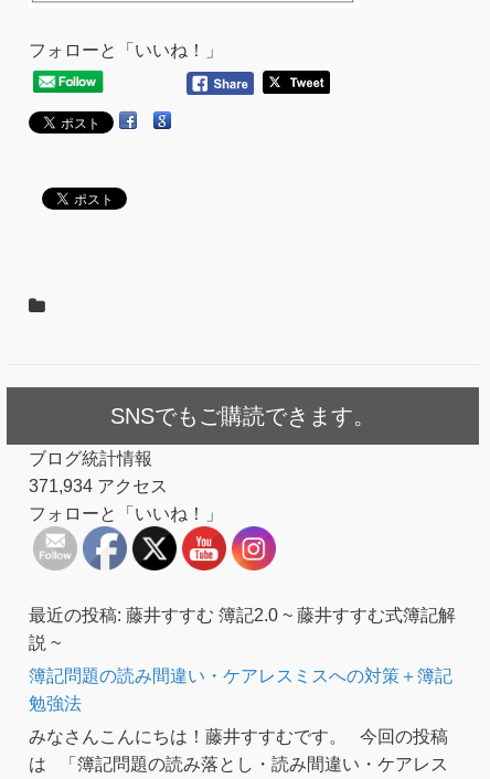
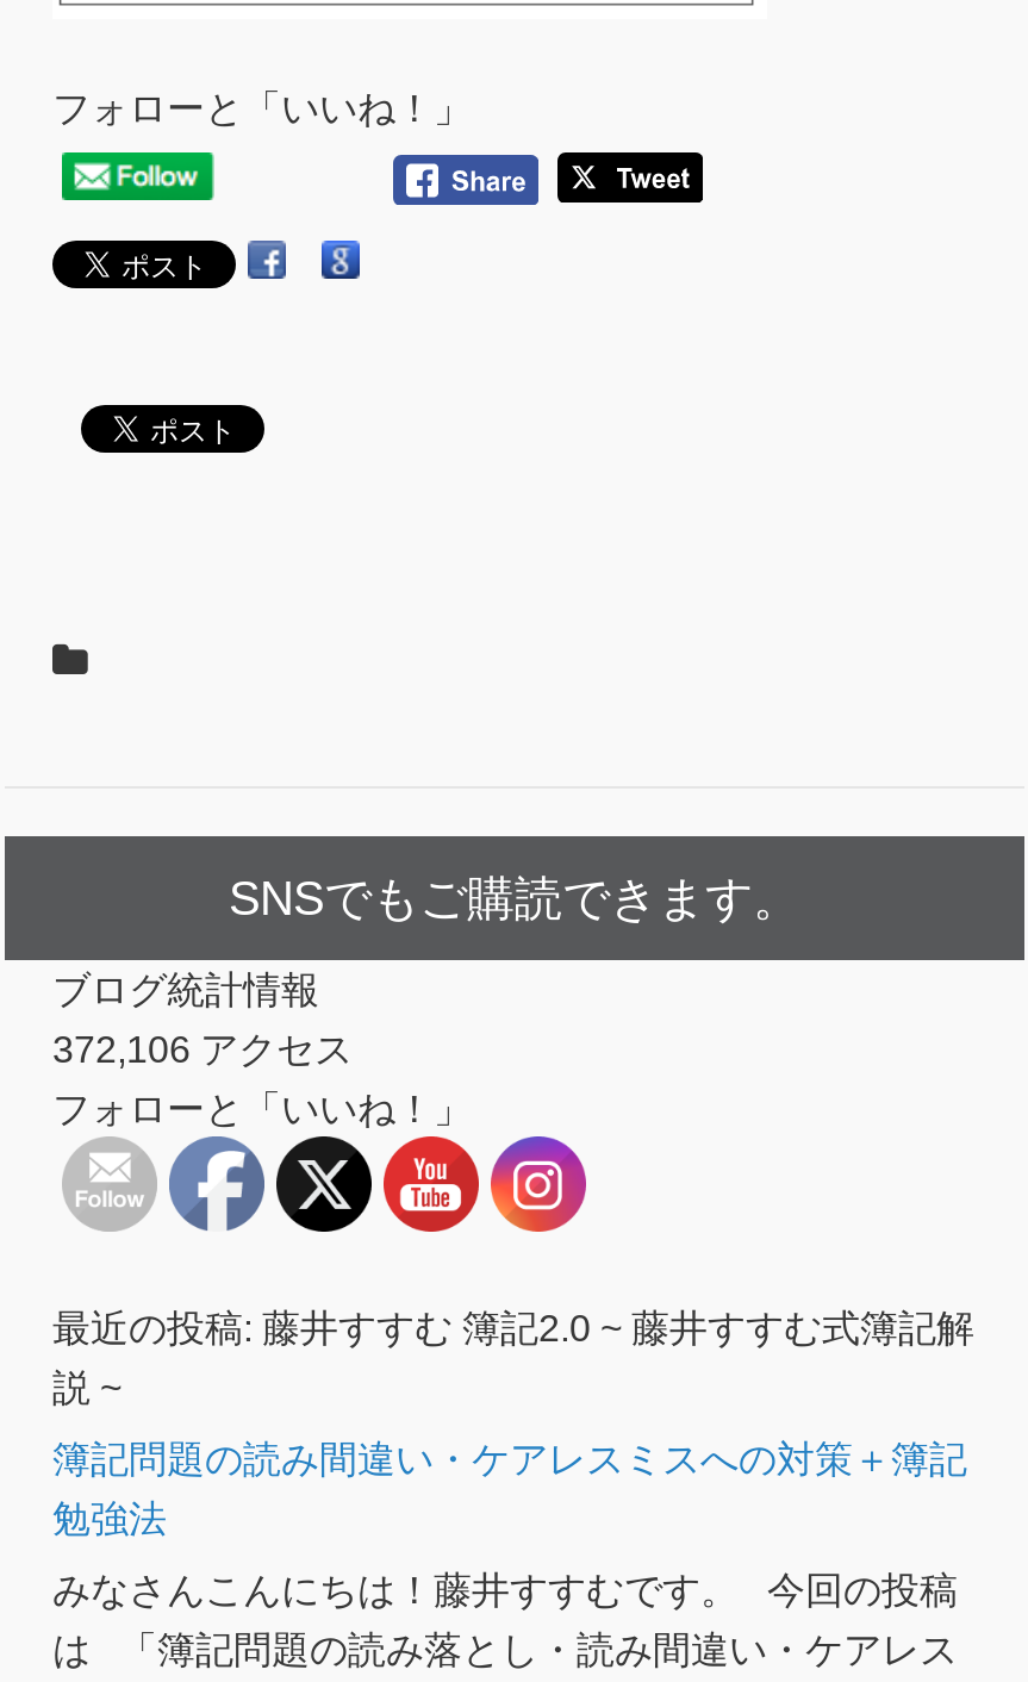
[29,476,168,495] 371,934 アクセス -> [52,1028,353,1069] 372,106 アクセス

